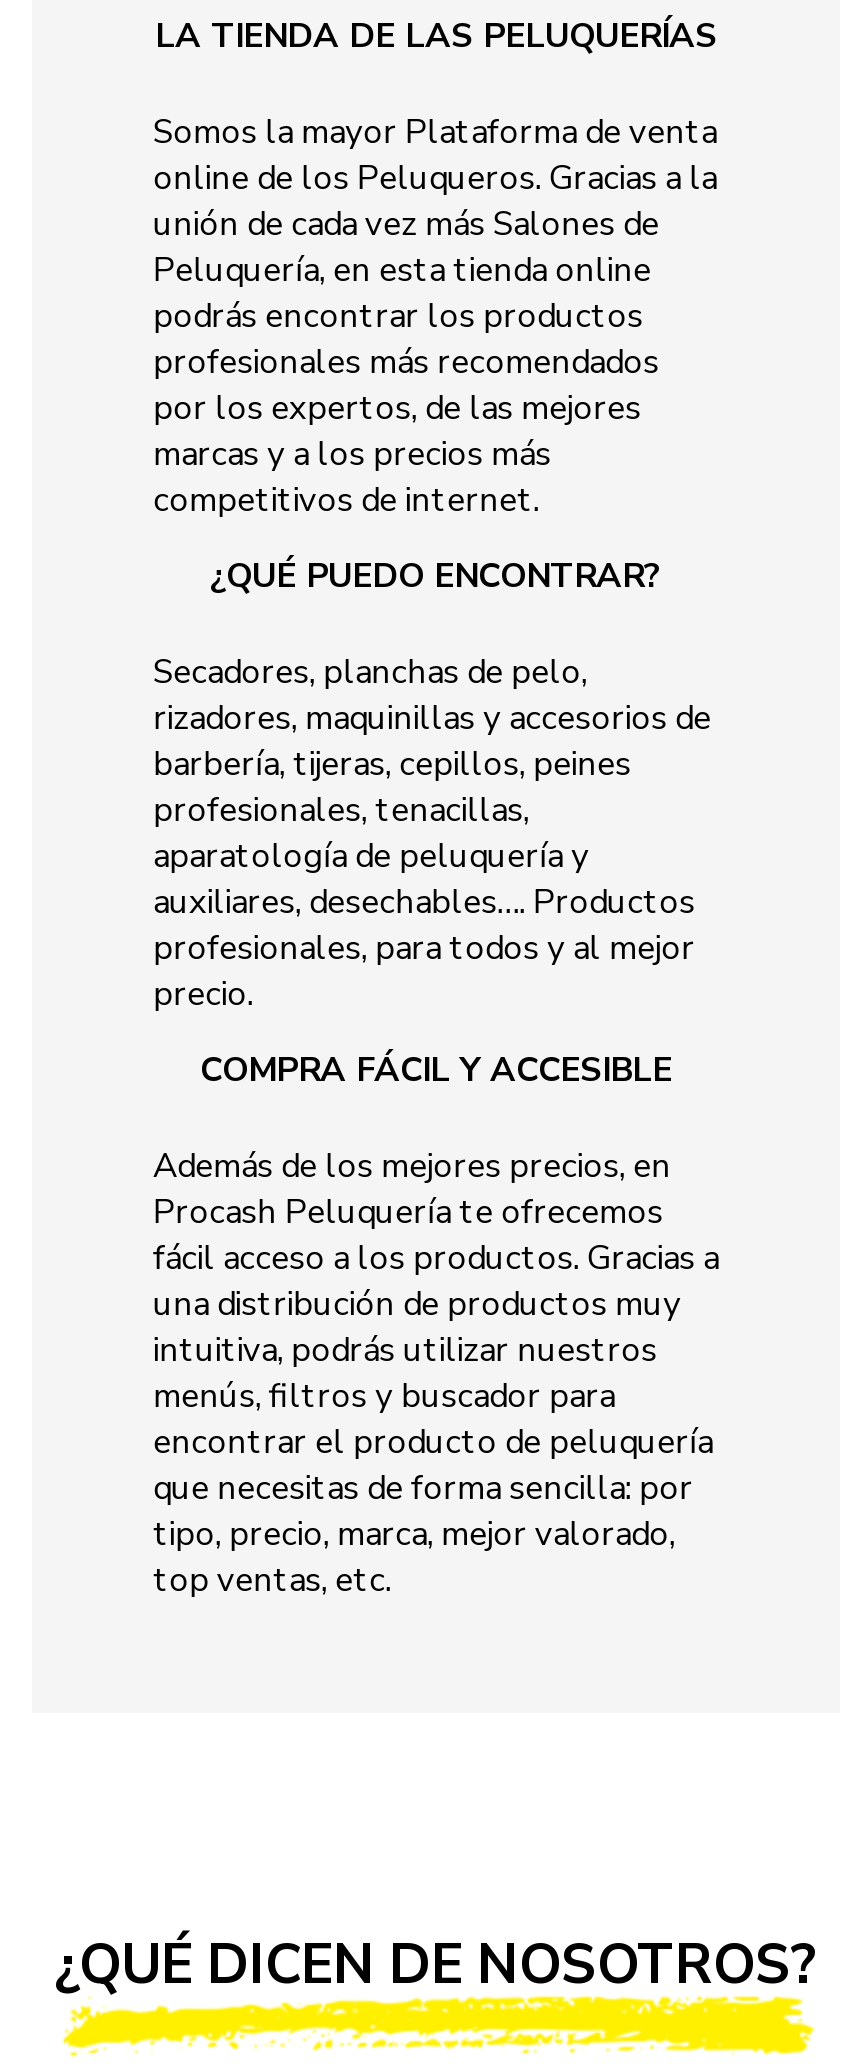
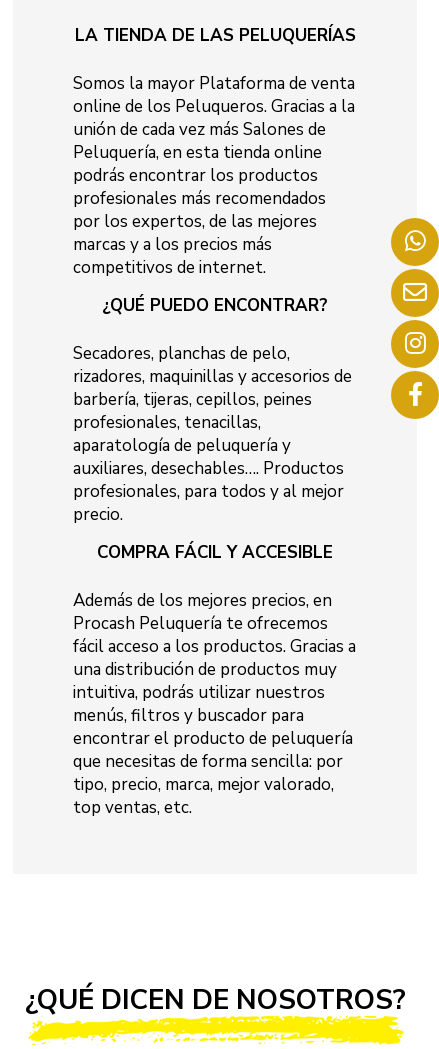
none -> [390,217,436,420] [image]

